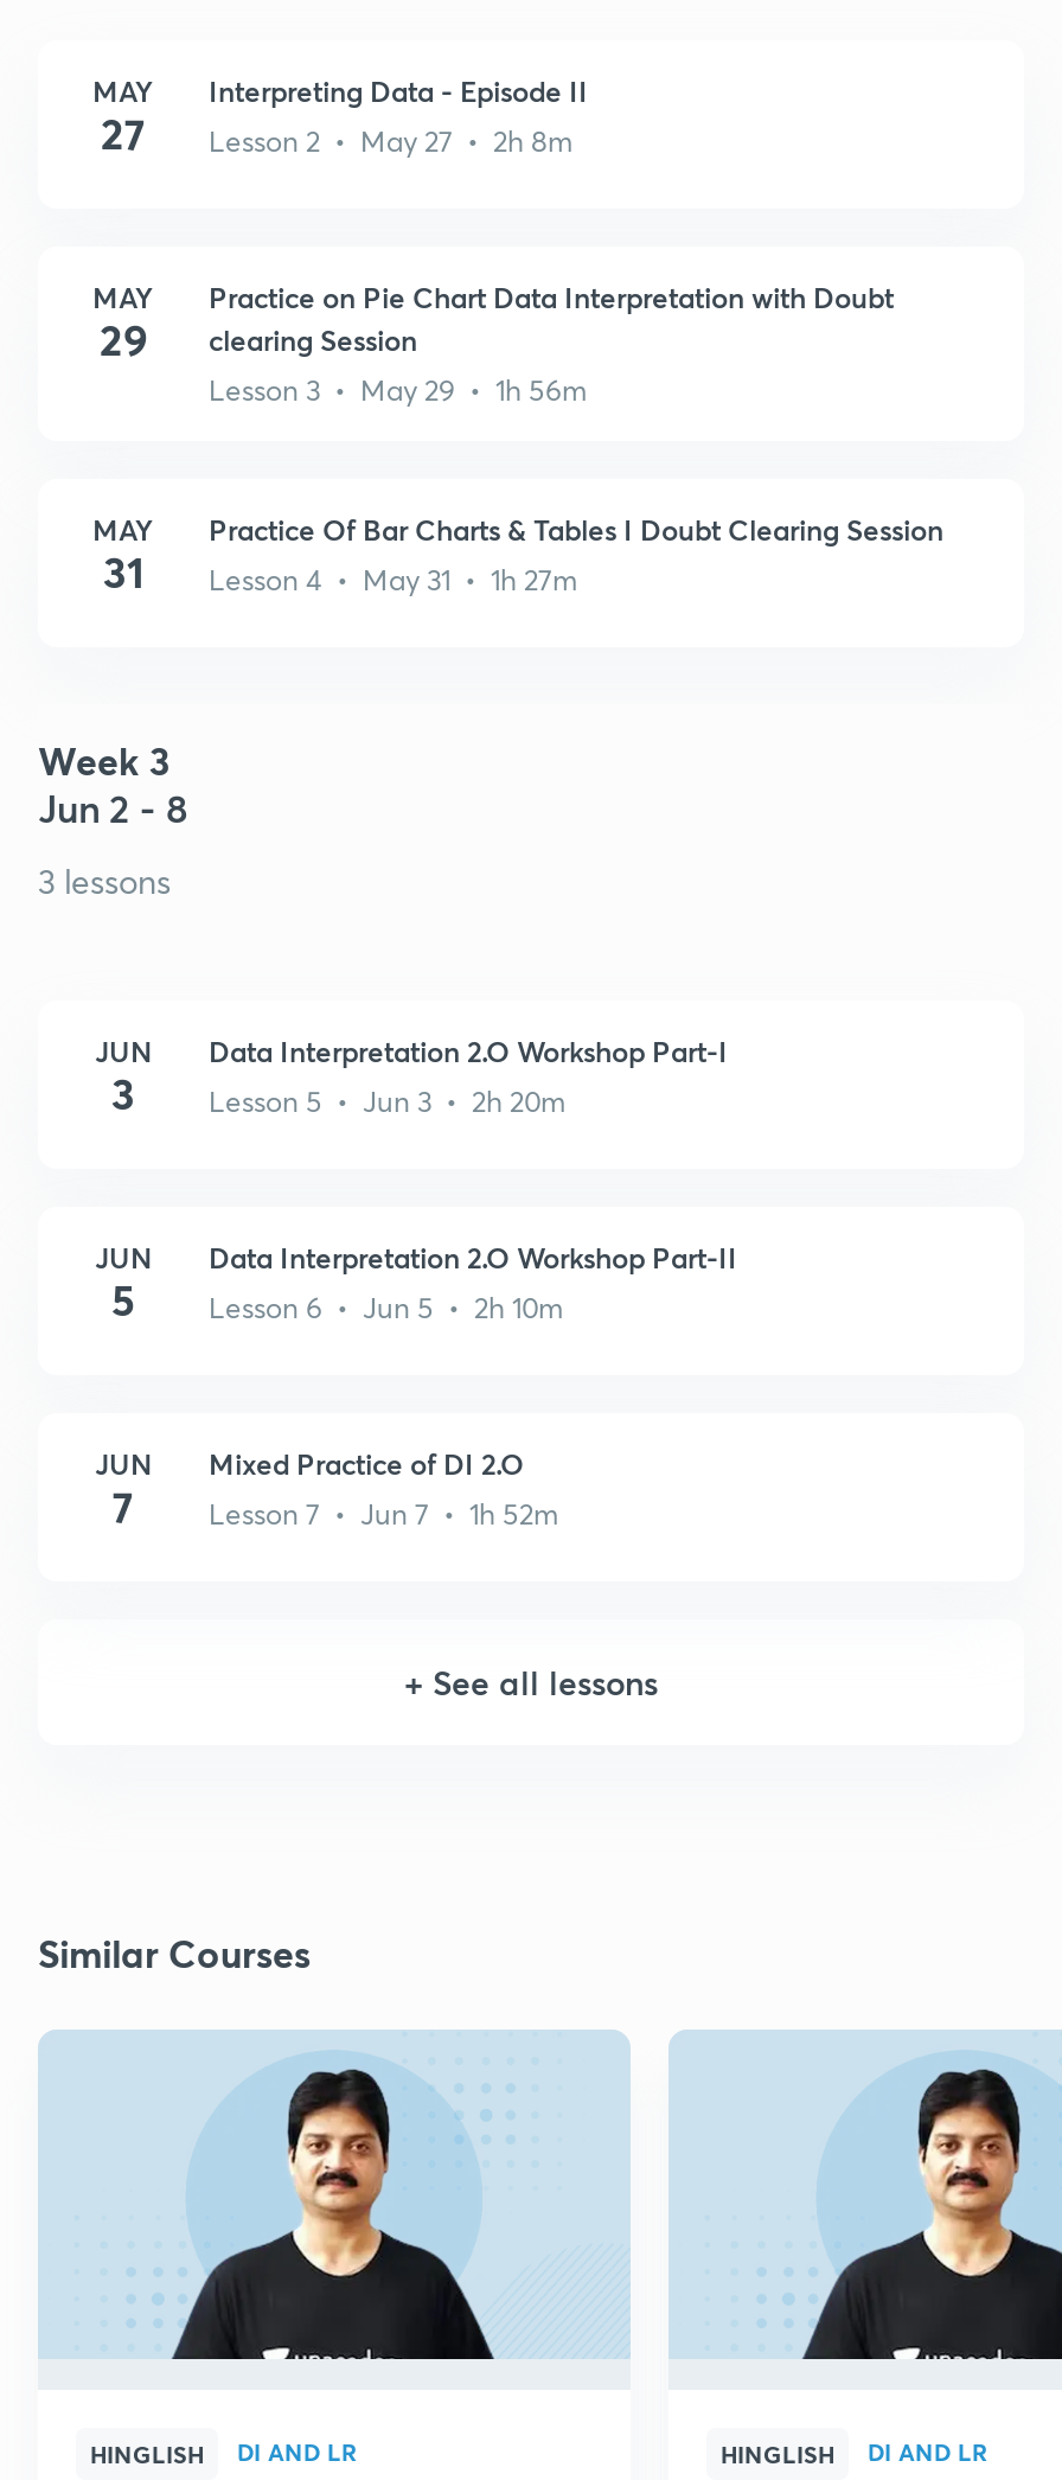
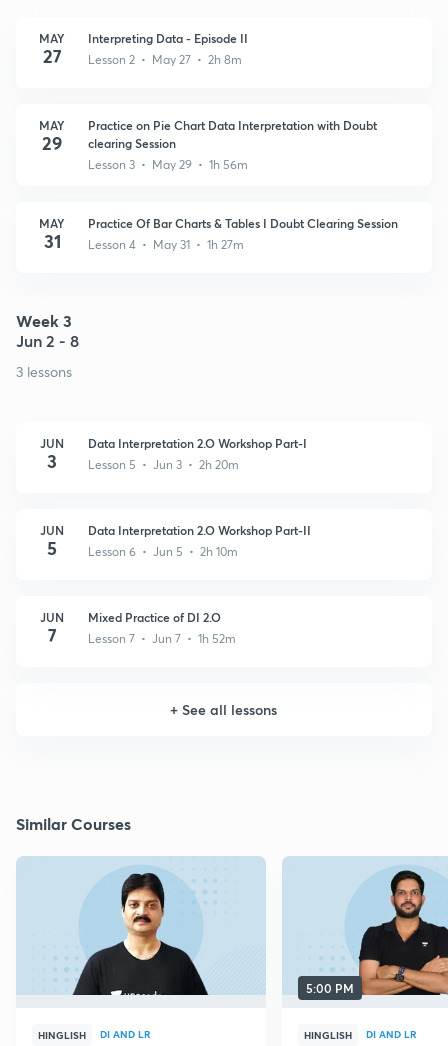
none -> [306,979,354,995] 5:00 PM
[823,2063,1055,2361] [image] -> [349,869,445,996] [image]

